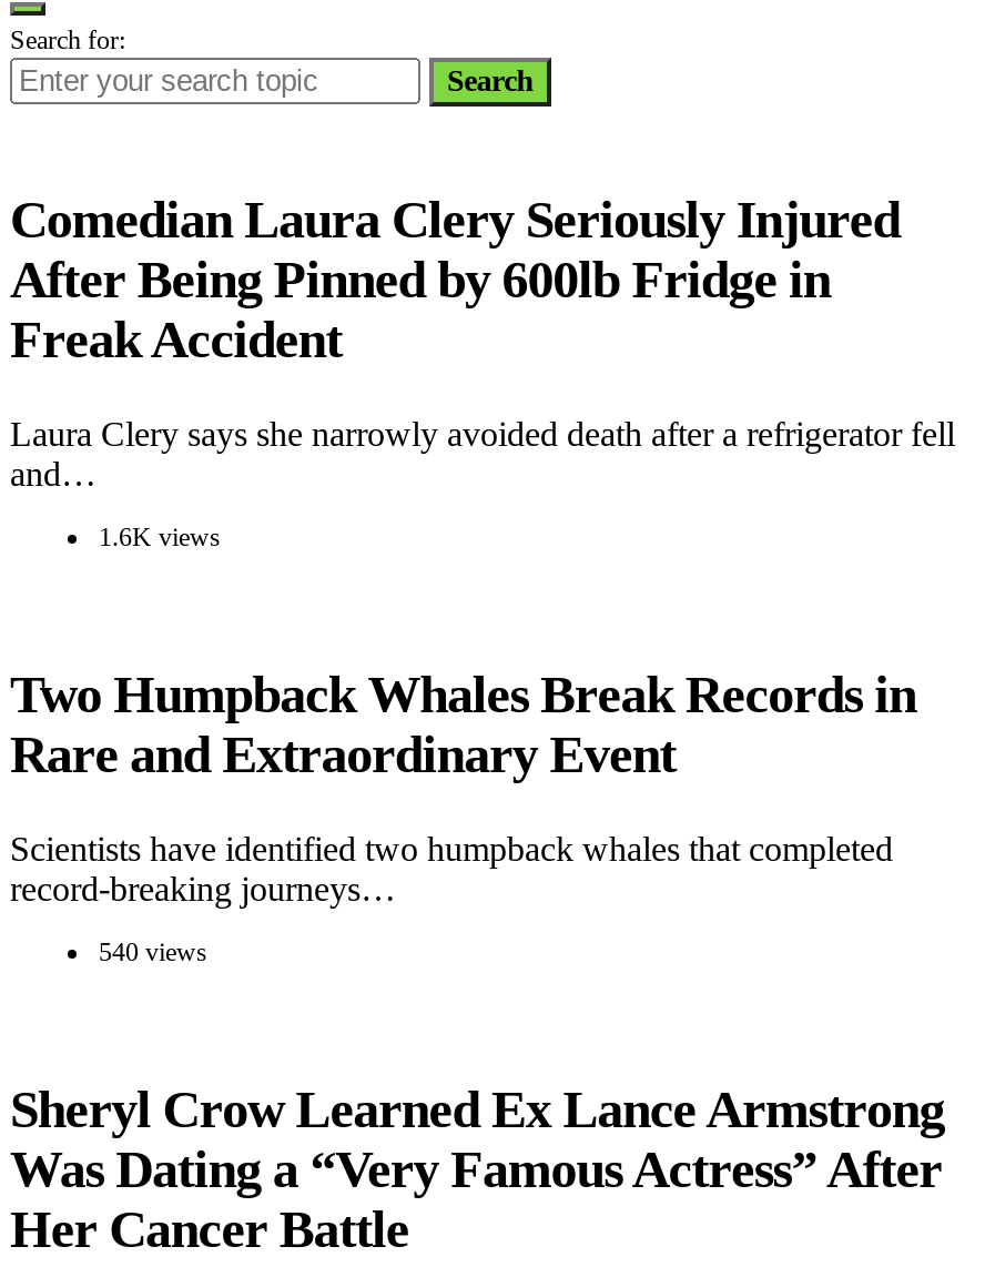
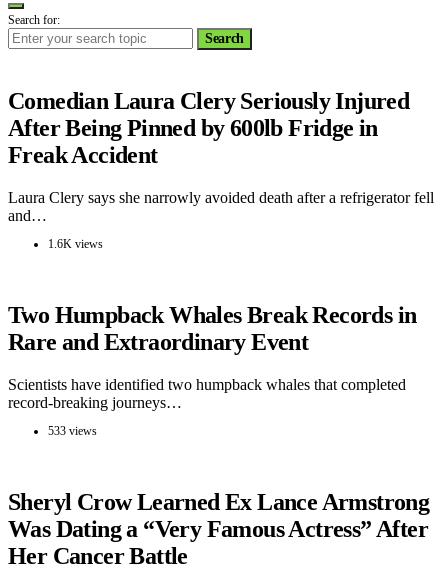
[99,935,207,967] 540 views -> [48,424,97,438] 533 views

